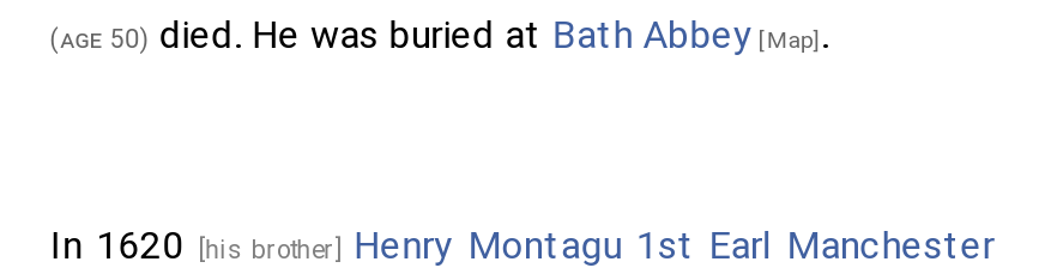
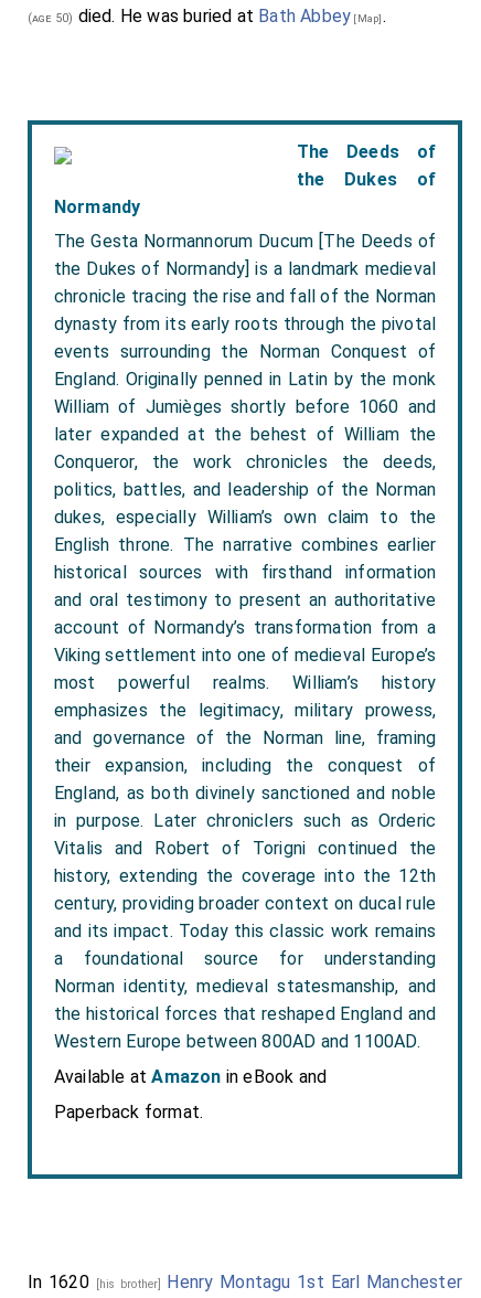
none -> [26,119,463,1180] [image] | The Deeds of | the Dukes of | Normandy | The Gesta Normannorum Ducum [The Deeds of | the Dukes of Normandy] is a landmark medieval | chronicle tracing the rise and fall of the Norman | dynasty from its early roots through the pivotal | events surrounding the Norman Conquest of | England. Originally penned in Latin by the monk | William of Jumièges shortly before 1060 and | later expanded at the behest of William the | Conqueror, the work chronicles the deeds, | politics, battles, and leadership of the Norman | dukes, especially William’s own claim to the | English throne. The narrative combines earlier | historical sources with firsthand information | and oral testimony to present an authoritative | account of Normandy’s transformation from a | Viking settlement into one of medieval Europe’s | most powerful realms. William’s history | emphasizes the legitimacy, military prowess, | and governance of the Norman line, framing | their expansion, including the conquest of | England, as both divinely sanctioned and noble | in purpose. Later chroniclers such as Orderic | Vitalis and Robert of Torigni continued the | history, extending the coverage into the 12th | century, providing broader context on ducal rule | and its impact. Today this classic work remains | a foundational source for understanding | Norman identity, medieval statesmanship, and | the historical forces that reshaped England and | Western Europe between 800AD and 1100AD. | Available at Amazon in eBook and | Paperback format.

